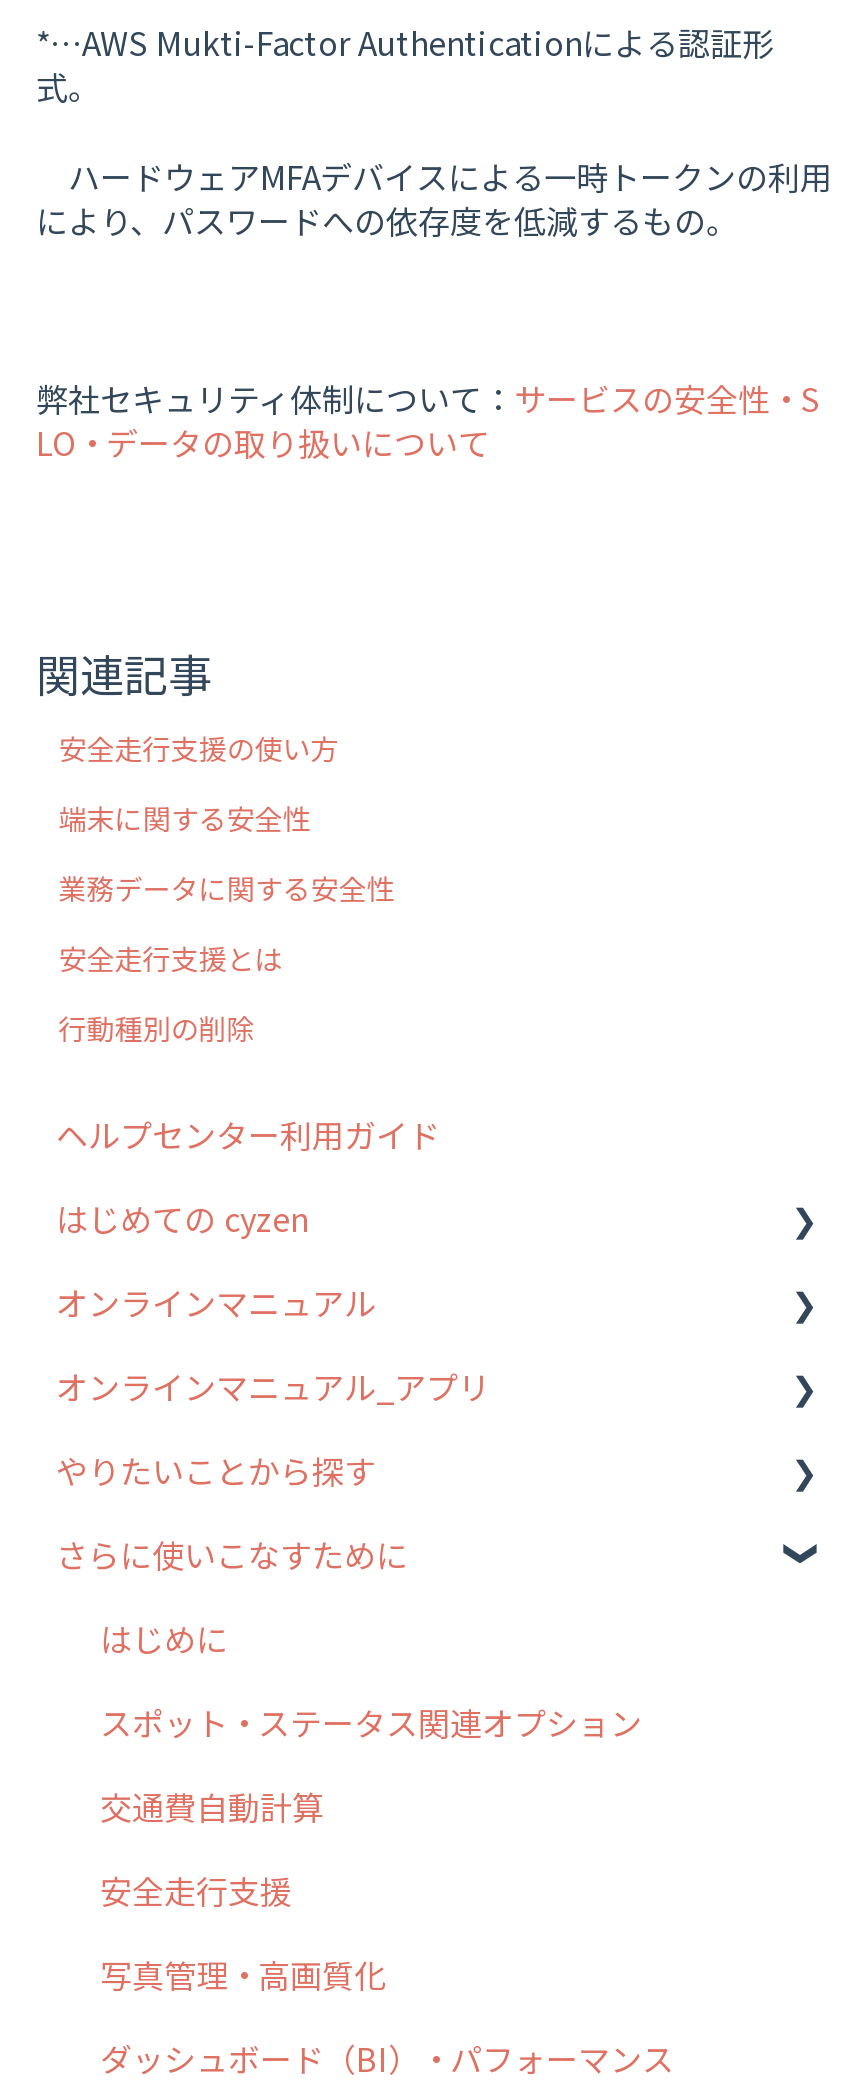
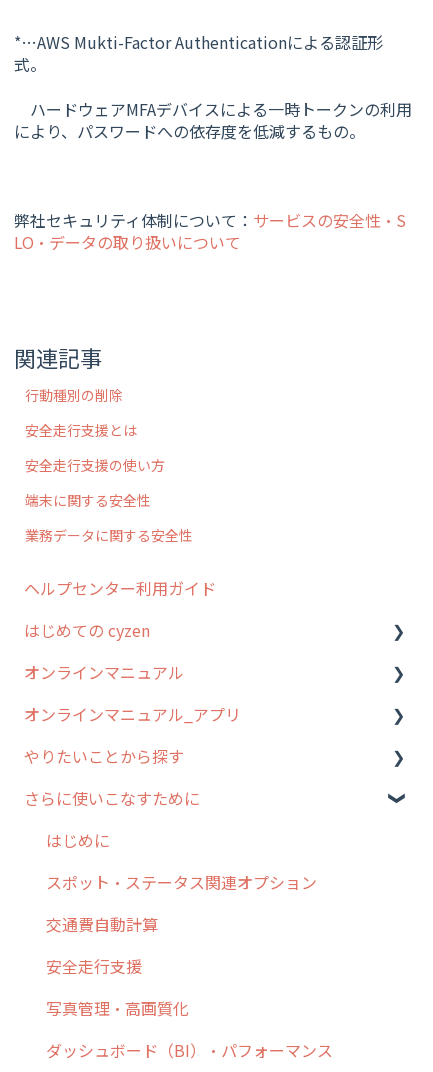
moved [58,728,394,908] -> [25,455,193,545]: 安全走行支援の使い方 | 端末に関する安全性 | 業務データに関する安全性
moved [58,938,282,1048] -> [25,385,137,440]: 行動種別の削除 | 安全走行支援とは

